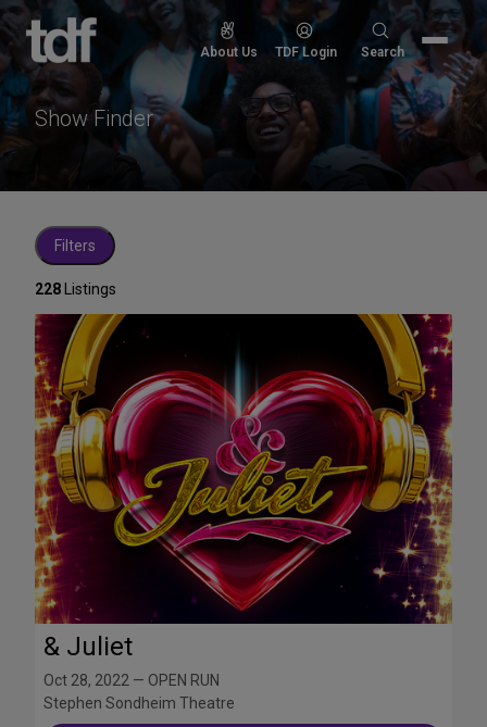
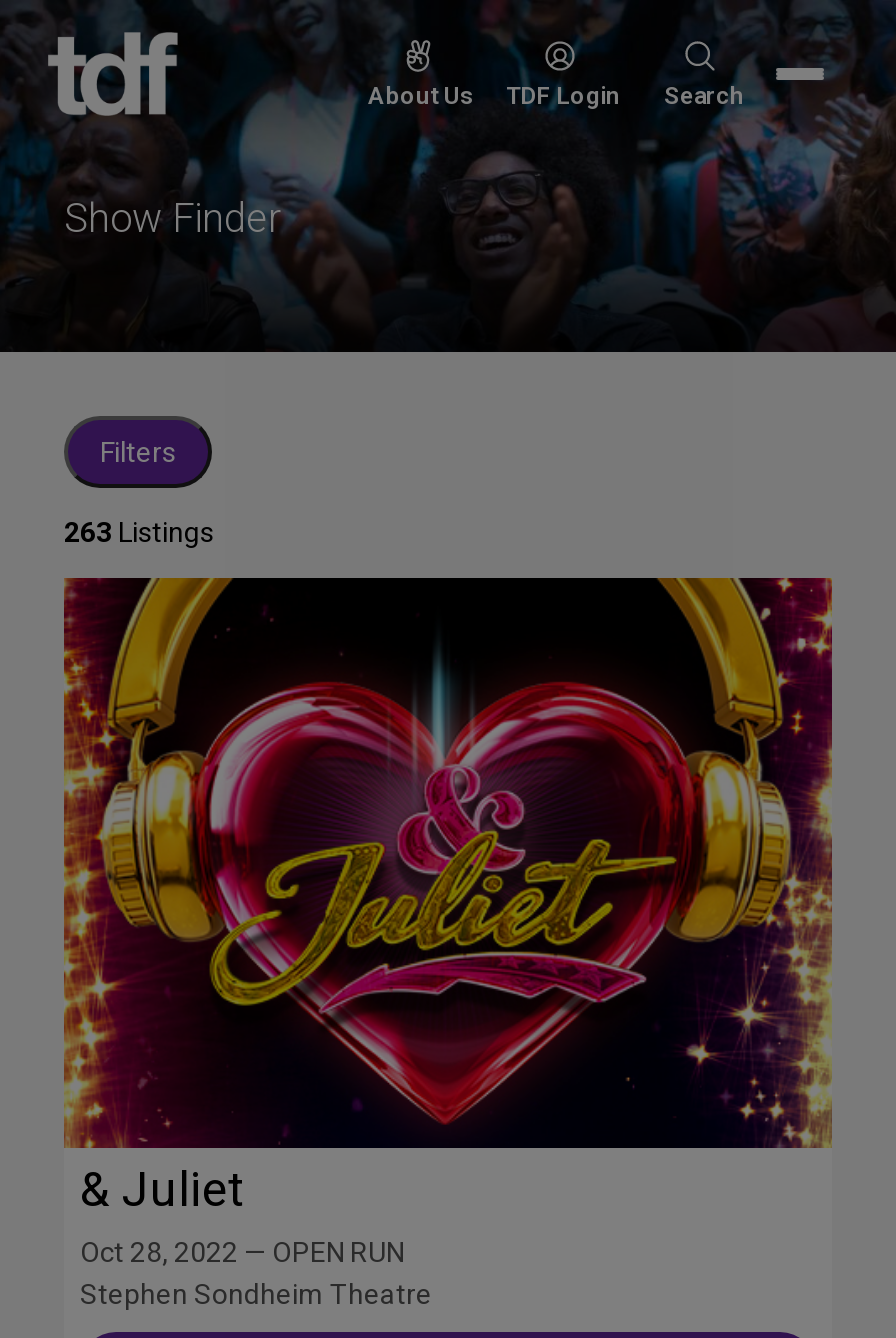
[35,280,116,298] 228 Listings -> [64,516,214,548] 263 Listings

